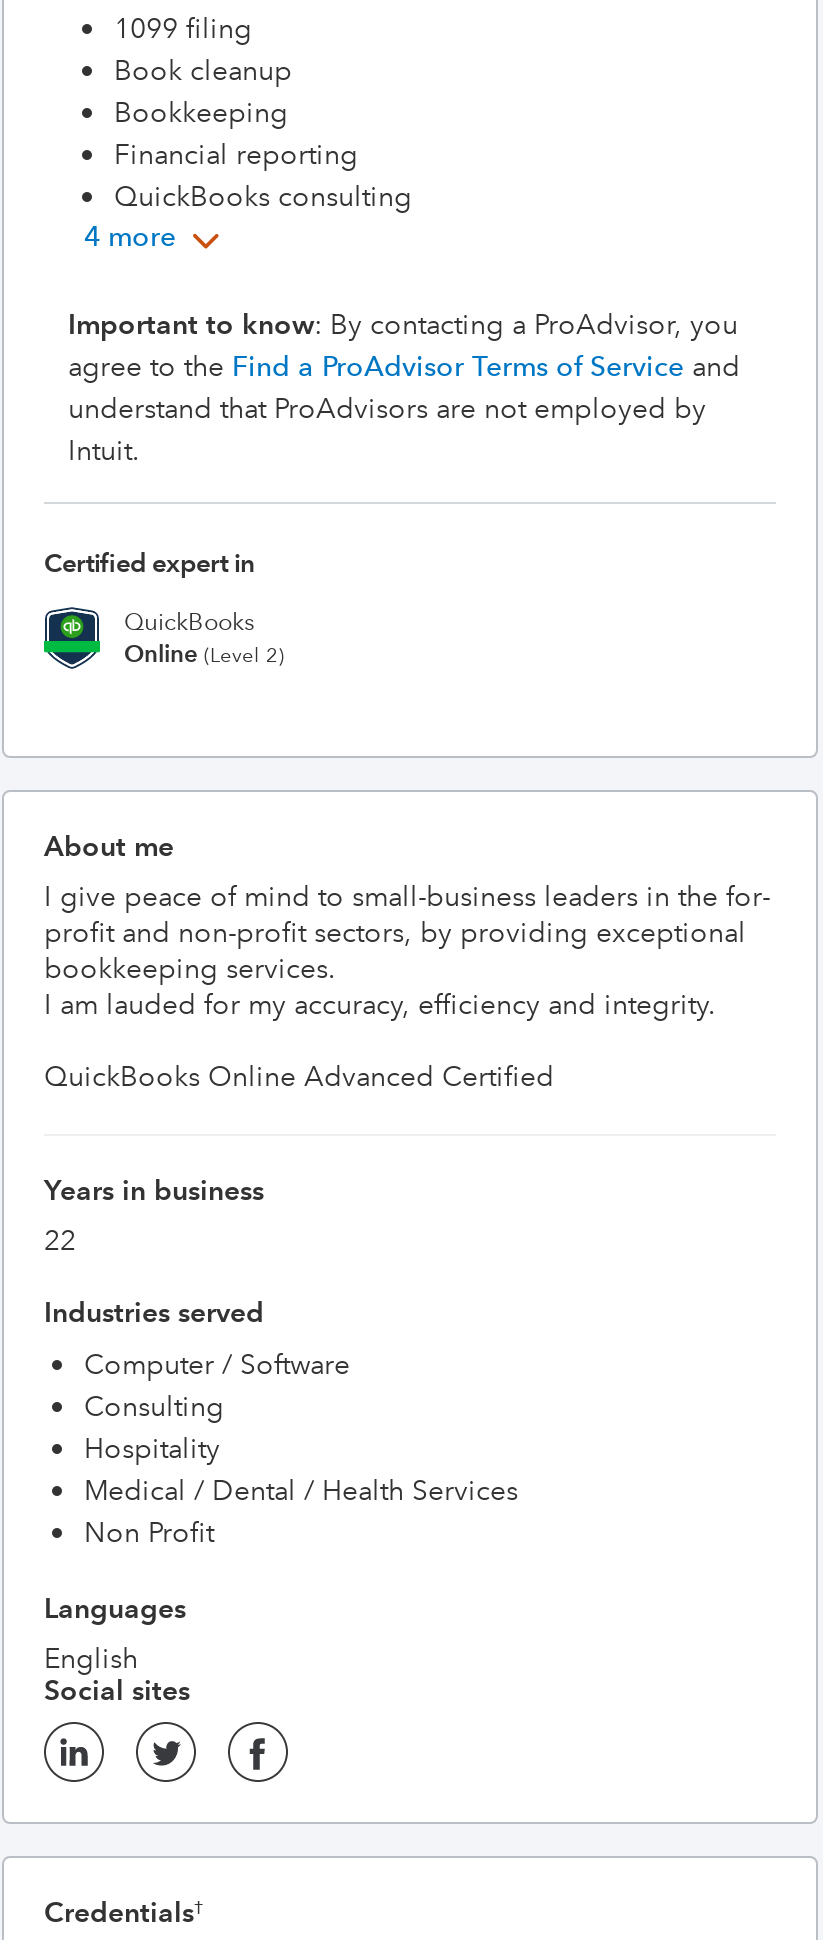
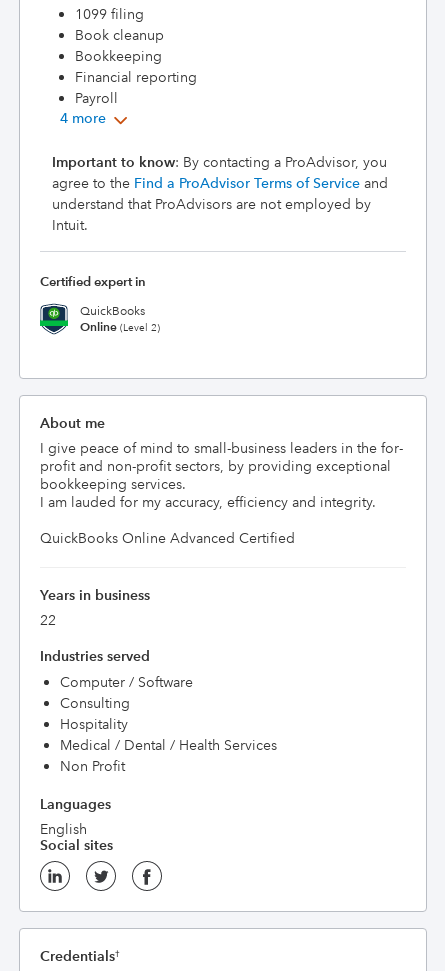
[114,178,412,214] QuickBooks consulting -> [75,89,118,107] Payroll

